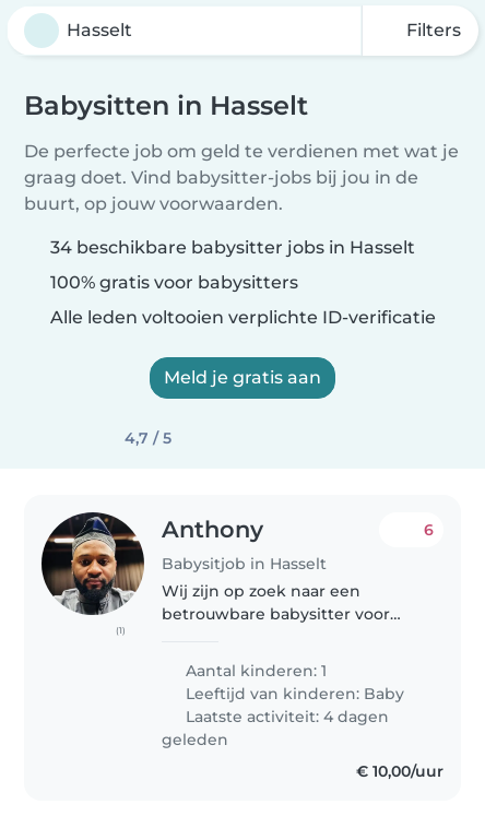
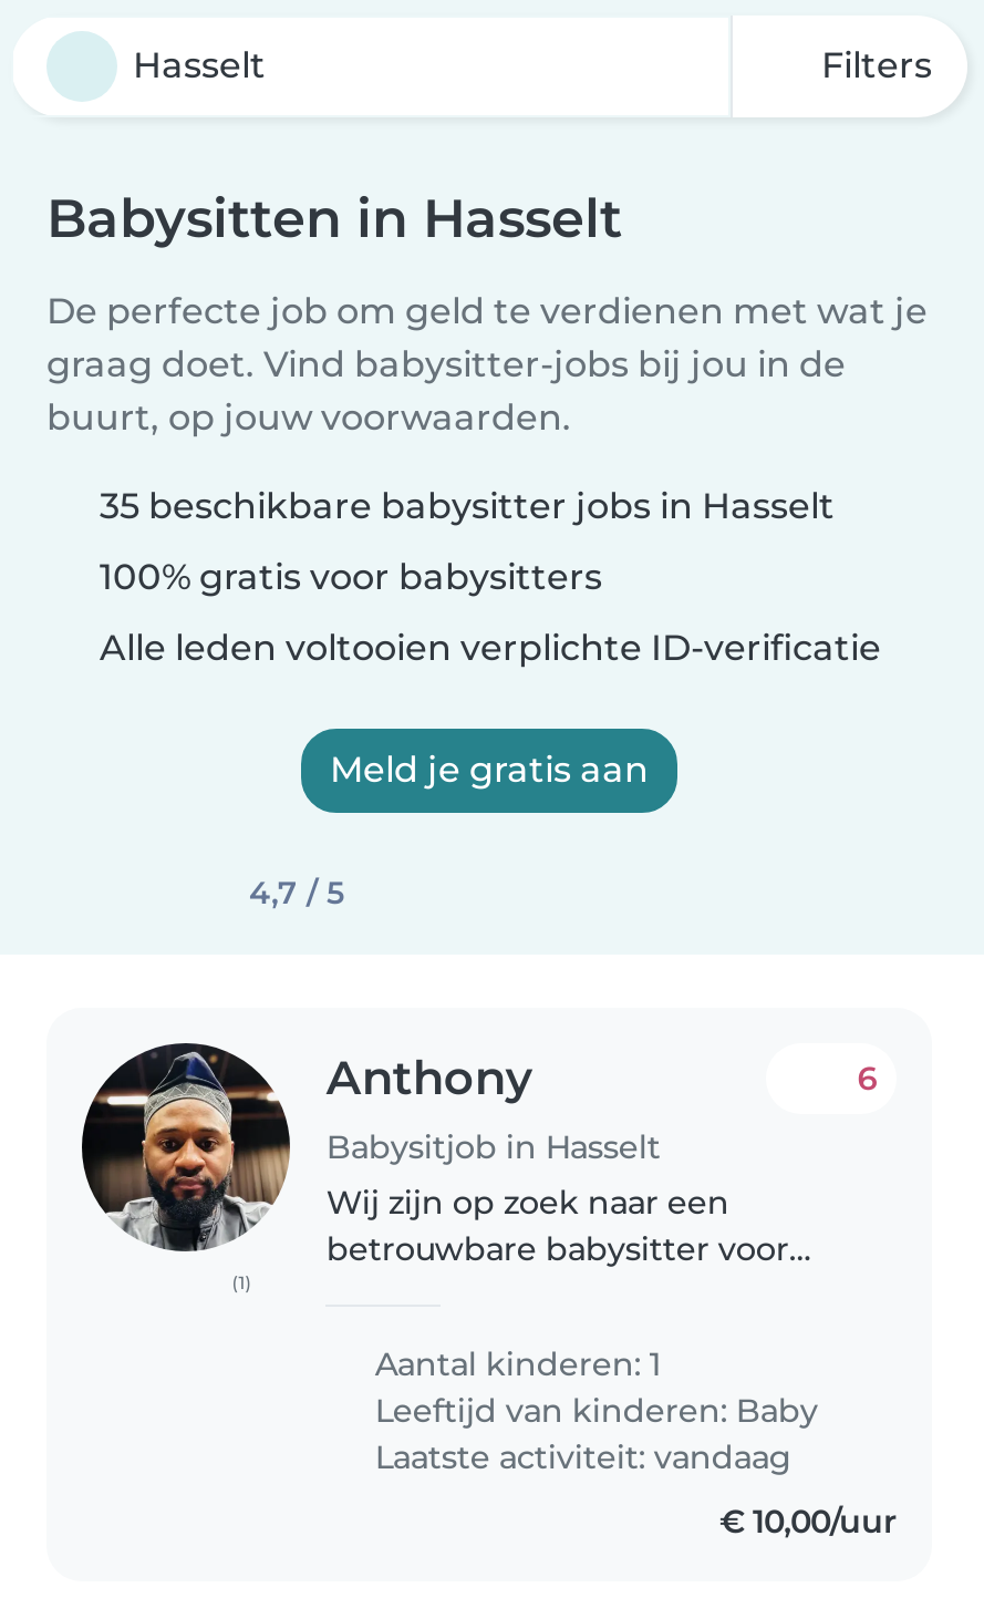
[50,237,415,258] 34 beschikbare babysitter jobs in Hasselt -> [100,485,835,527] 35 beschikbare babysitter jobs in Hasselt
[162,707,389,749] Laatste activiteit: 4 dagen | geleden -> [366,1437,791,1477] Laatste activiteit: vandaag

